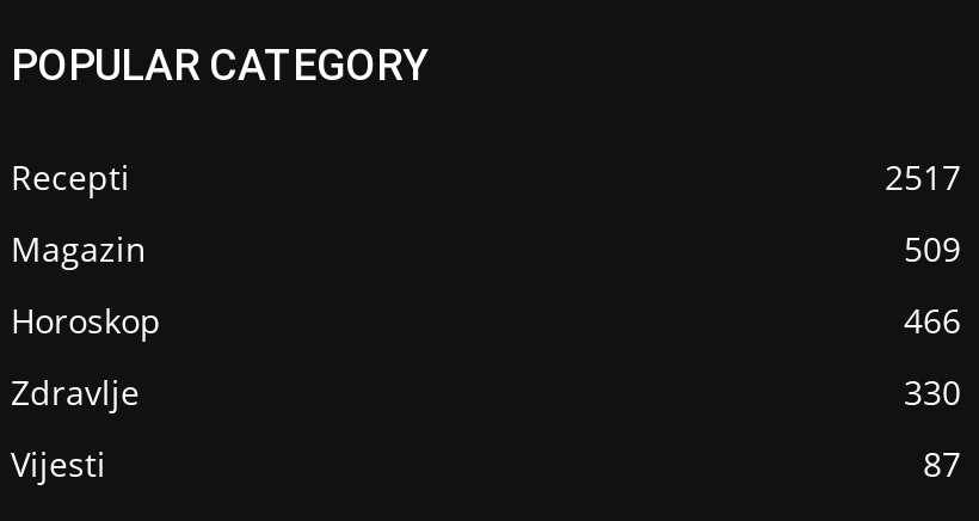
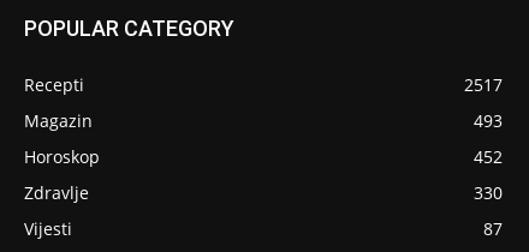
[904,225,961,270] 509 -> [474,109,503,132] 493
[904,296,961,342] 466 -> [474,145,503,168] 452

